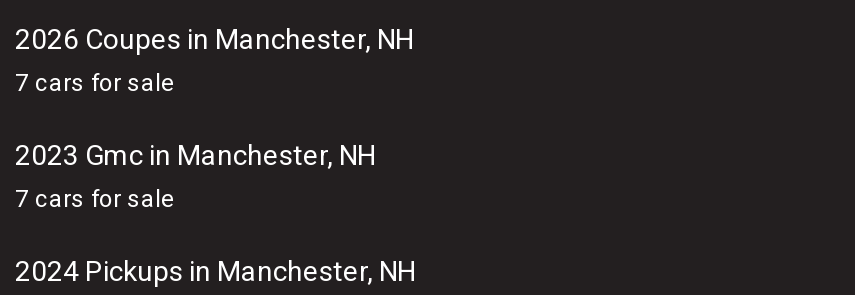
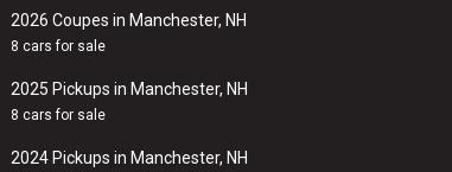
[15,69,175,97] 7 cars for sale -> [11,38,106,55] 8 cars for sale
[15,139,375,171] 2023 Gmc in Manchester, NH -> [11,79,248,98] 2025 Pickups in Manchester, NH
[15,185,175,213] 7 cars for sale -> [11,107,106,123] 8 cars for sale

